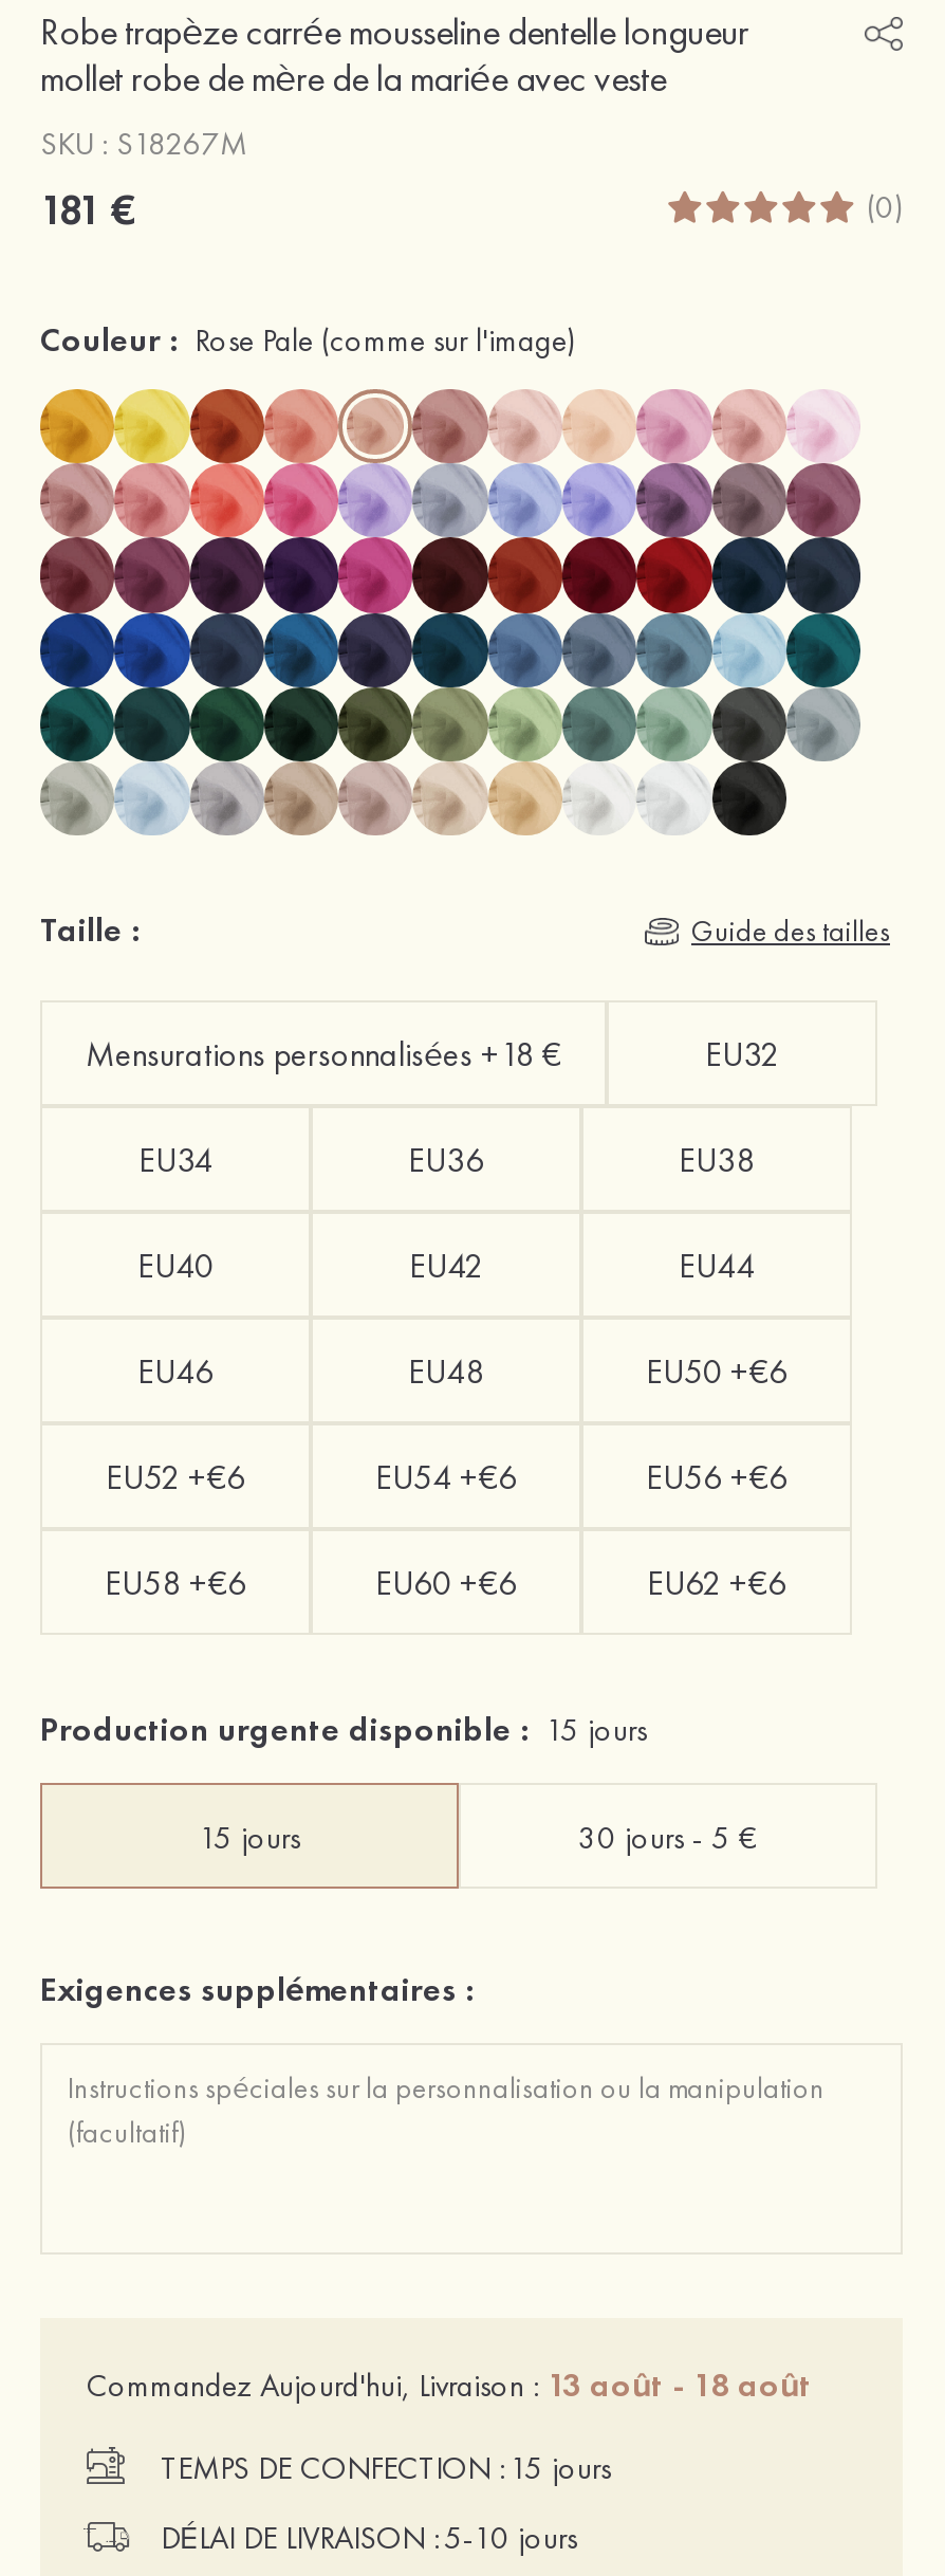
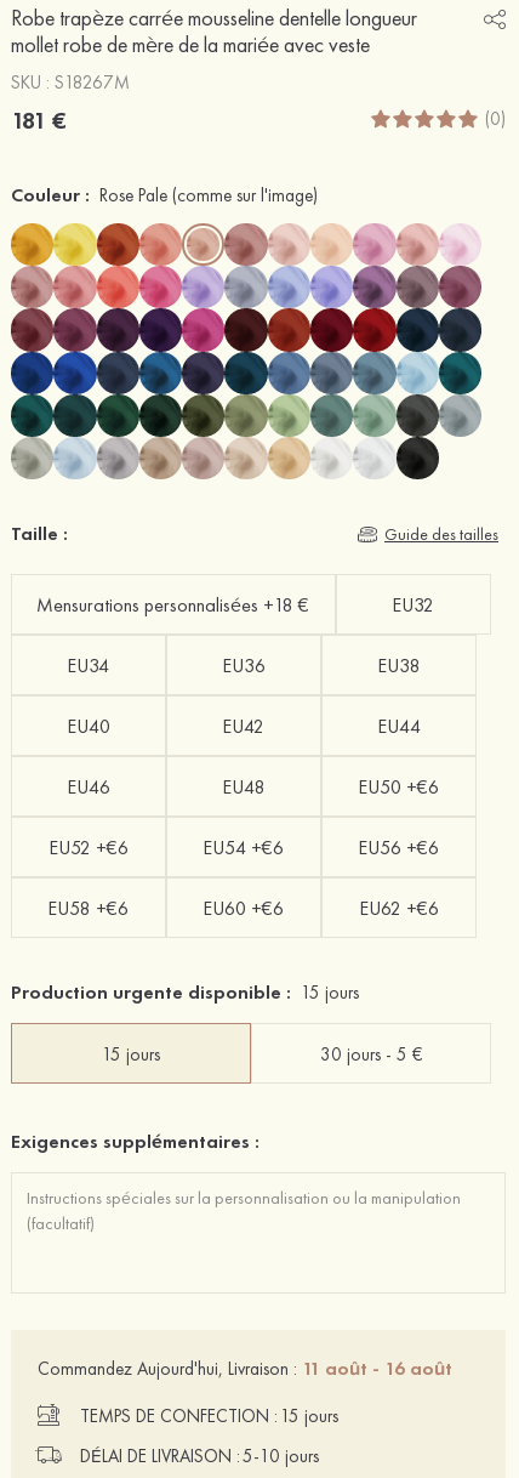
[87,2363,812,2408] Commandez Aujourd'hui, Livraison : 13 août - 18 août -> [38,1356,452,1382] Commandez Aujourd'hui, Livraison : 11 août - 16 août

